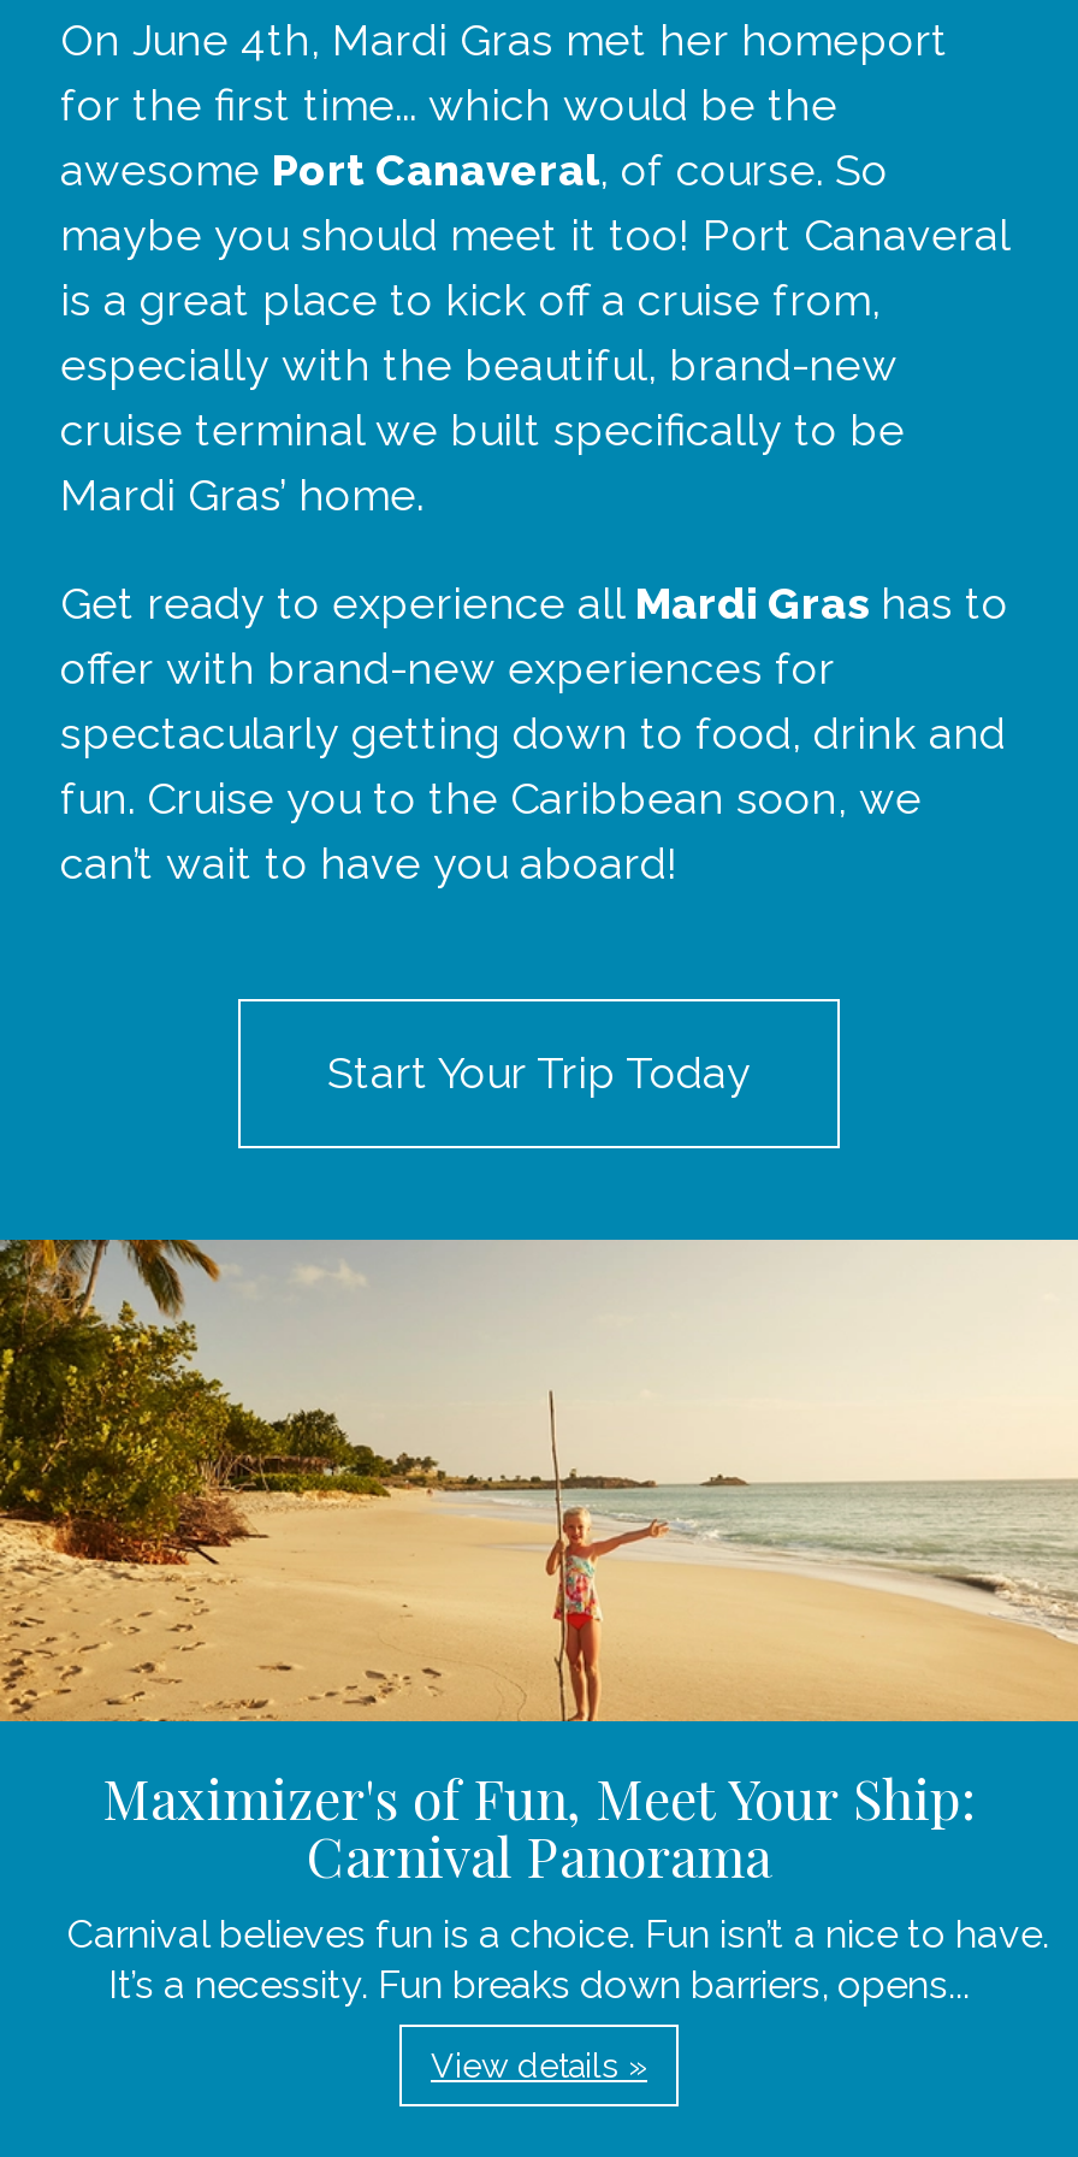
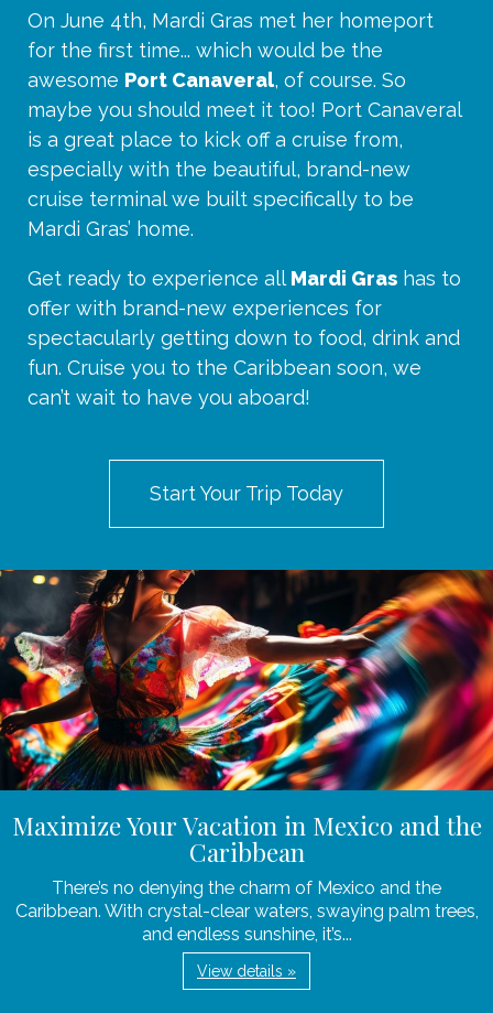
[7,1237,1071,2007] [image] | Maximizer's of Fun, Meet Your Ship: | Carnival Panorama | Carnival believes fun is a choice. Fun isn’t a nice to have. | It’s a necessity. Fun breaks down barriers, opens... -> [3,569,490,944] [image] | Maximize Your Vacation in Mexico and the | Caribbean | There’s no denying the charm of Mexico and the | Caribbean. With crystal-clear waters, swaying palm trees, | and endless sunshine, it’s...

